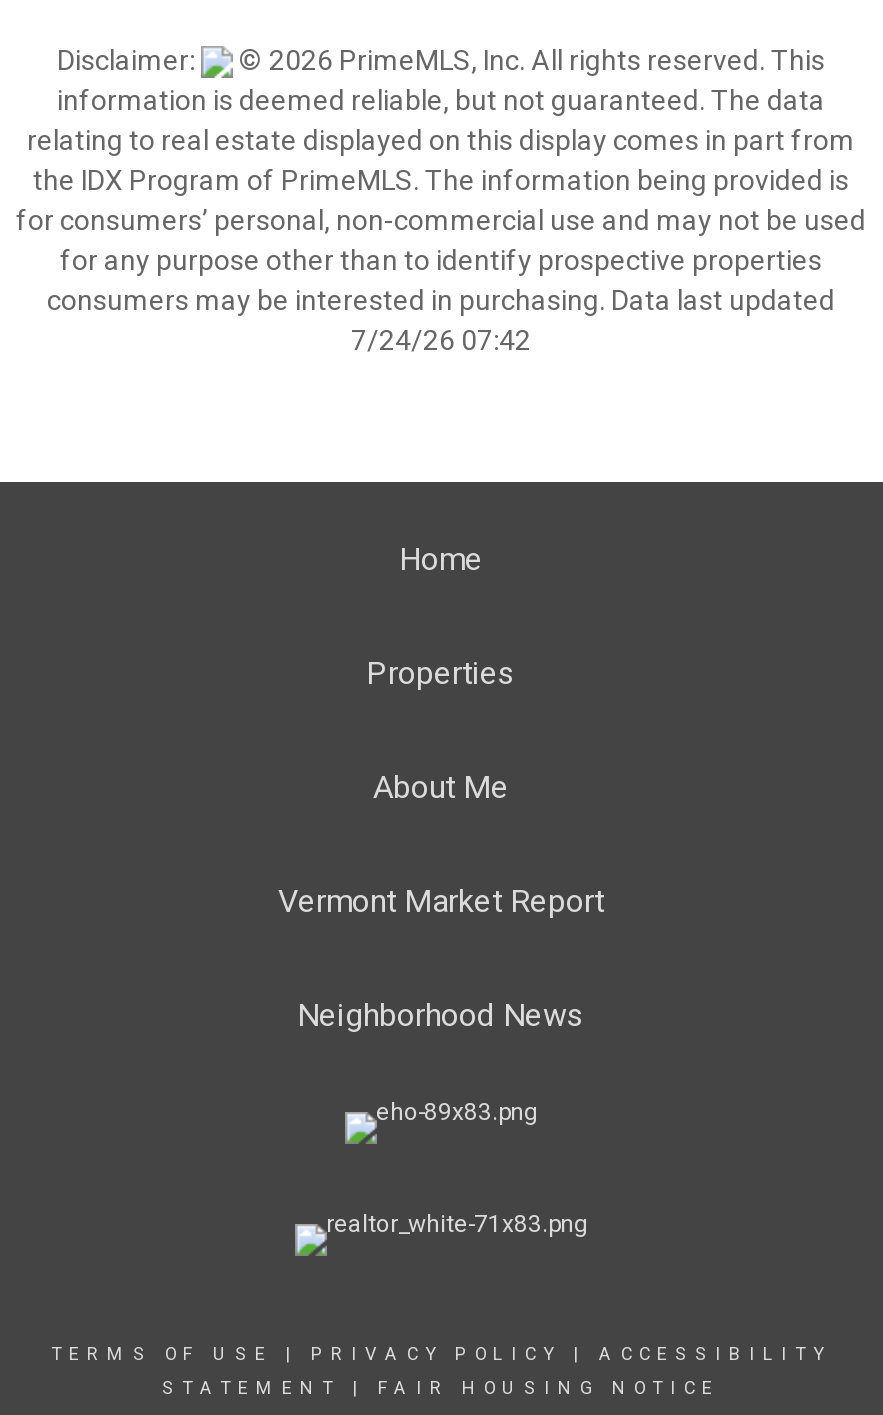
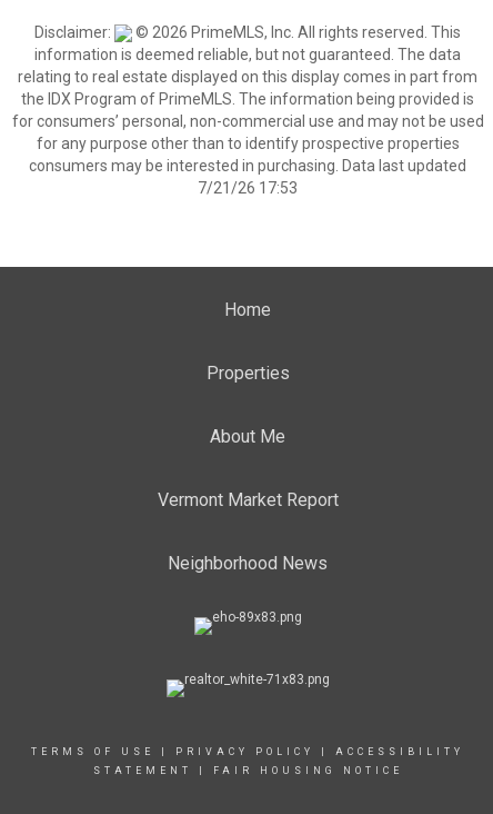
[351,324,531,356] 7/24/26 07:42 -> [198,179,298,197] 7/21/26 17:53

